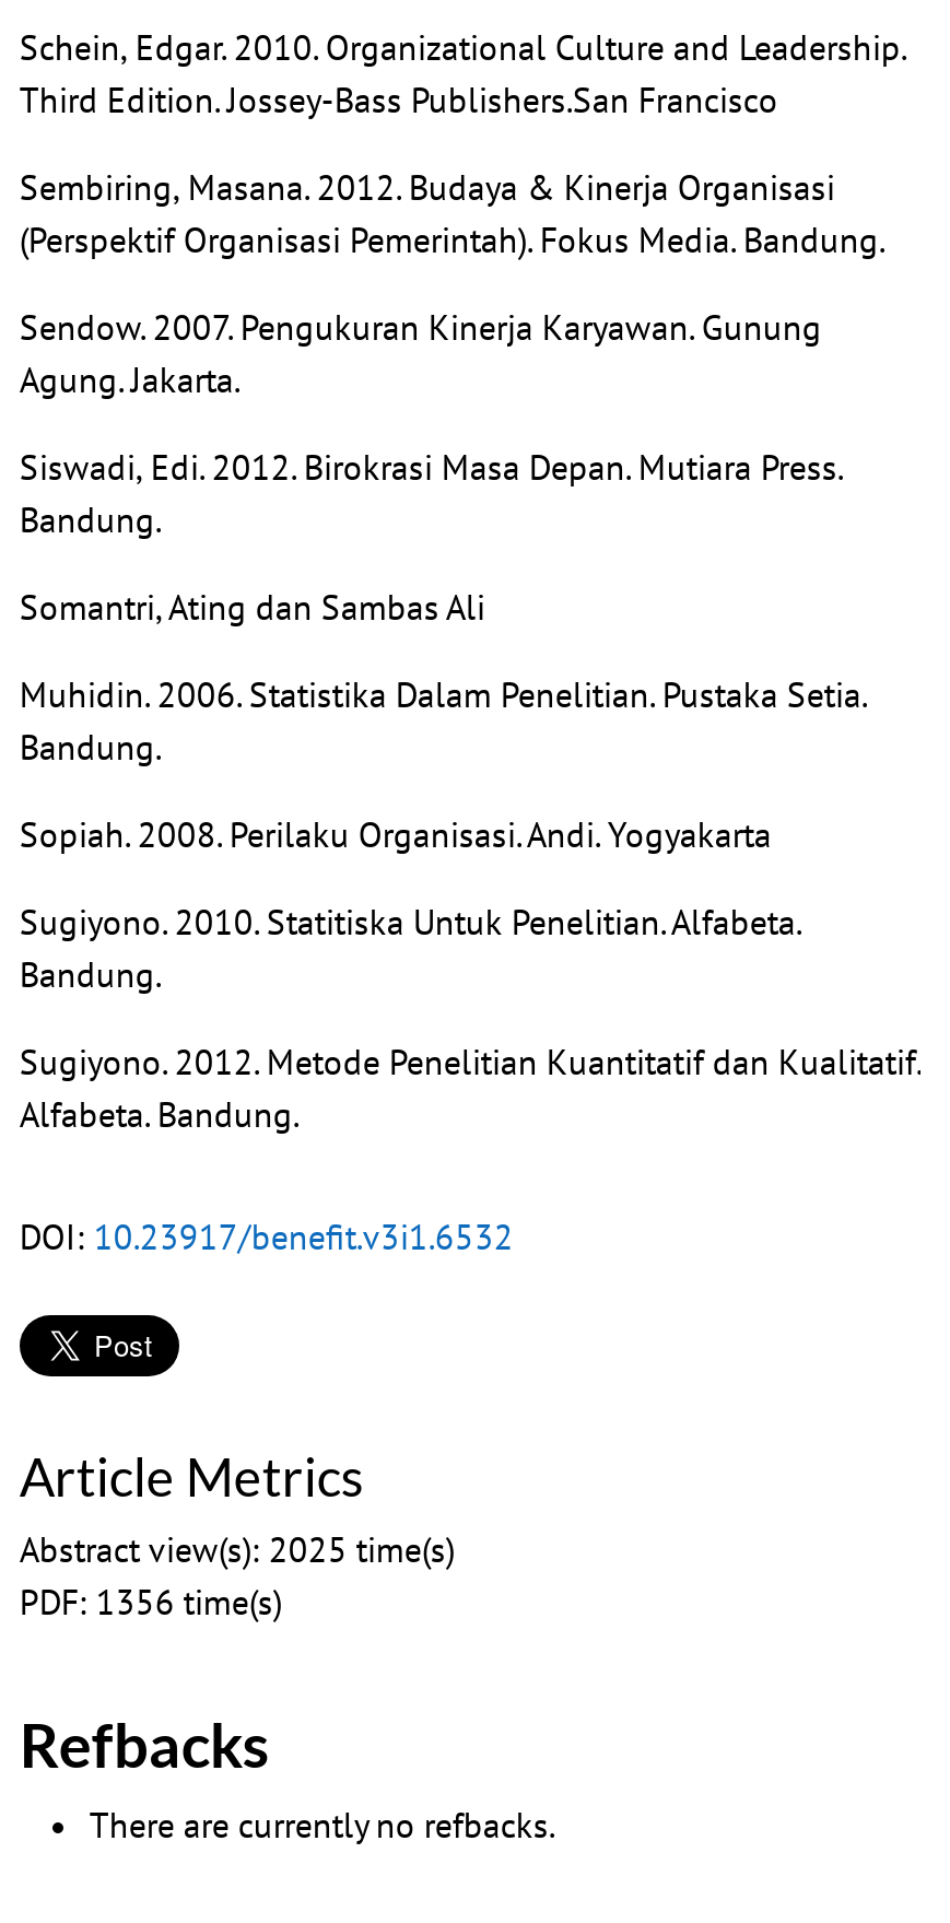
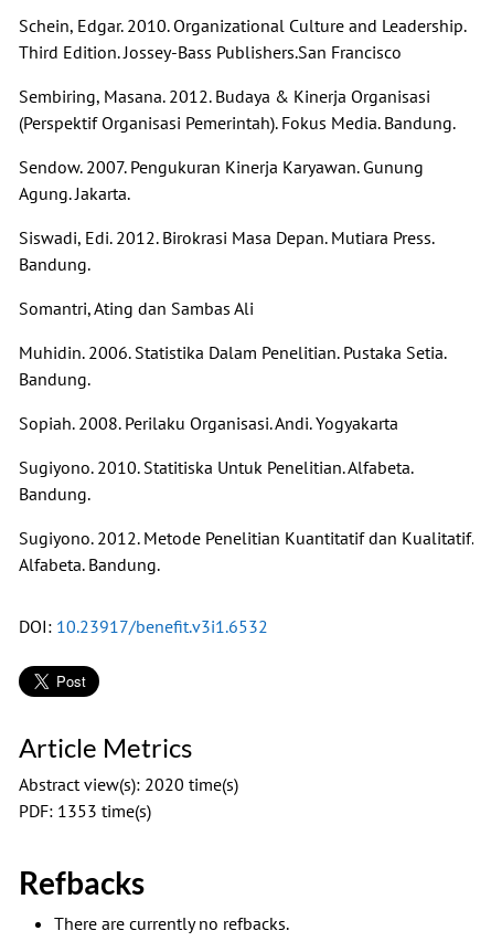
[19,1527,455,1570] Abstract view(s): 2025 time(s) -> [19,773,238,795] Abstract view(s): 2020 time(s)
[19,1579,282,1623] PDF: 1356 time(s) -> [19,799,151,821] PDF: 1353 time(s)

